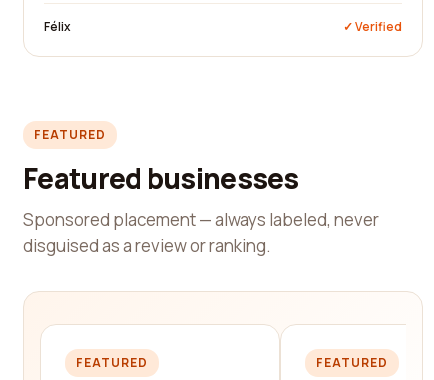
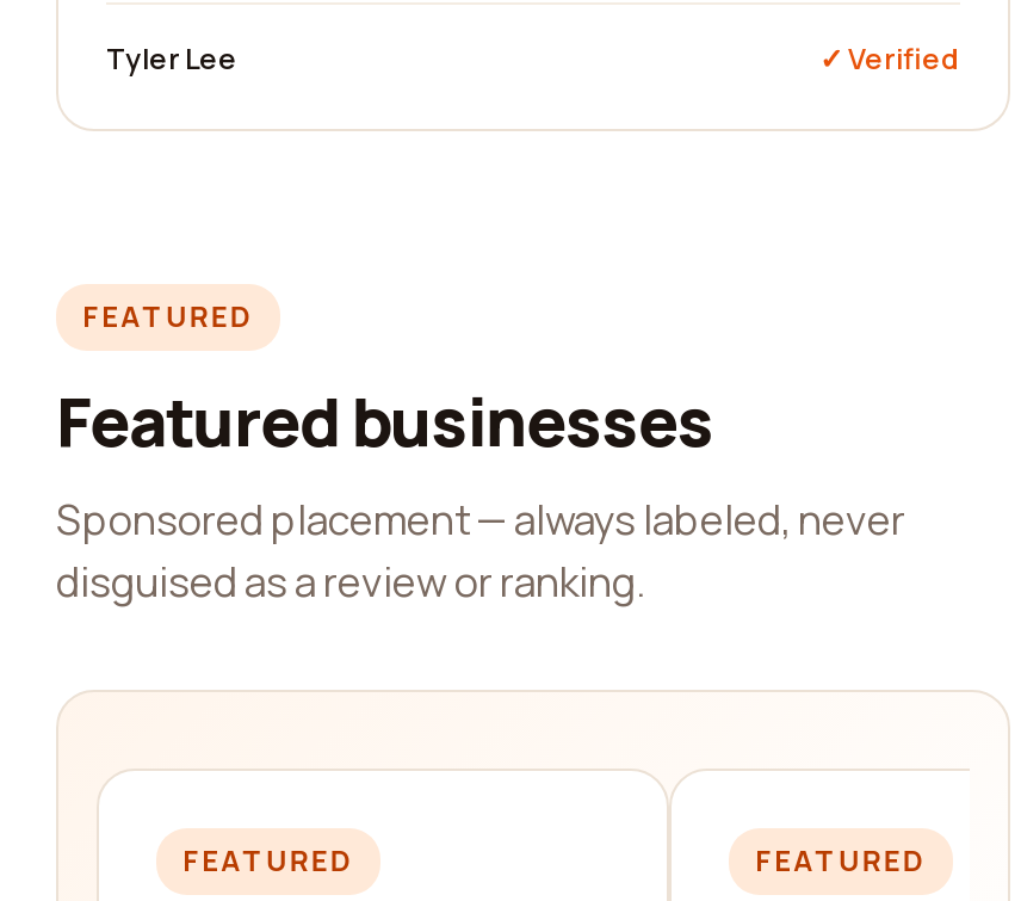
[44,18,71,35] Félix -> [106,38,237,79] Tyler Lee

